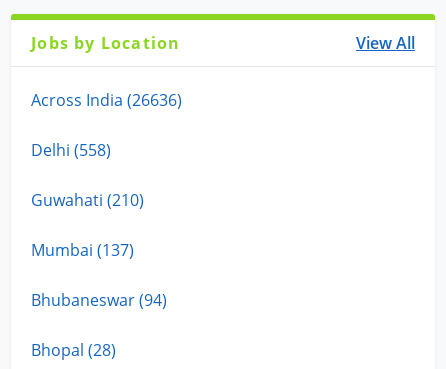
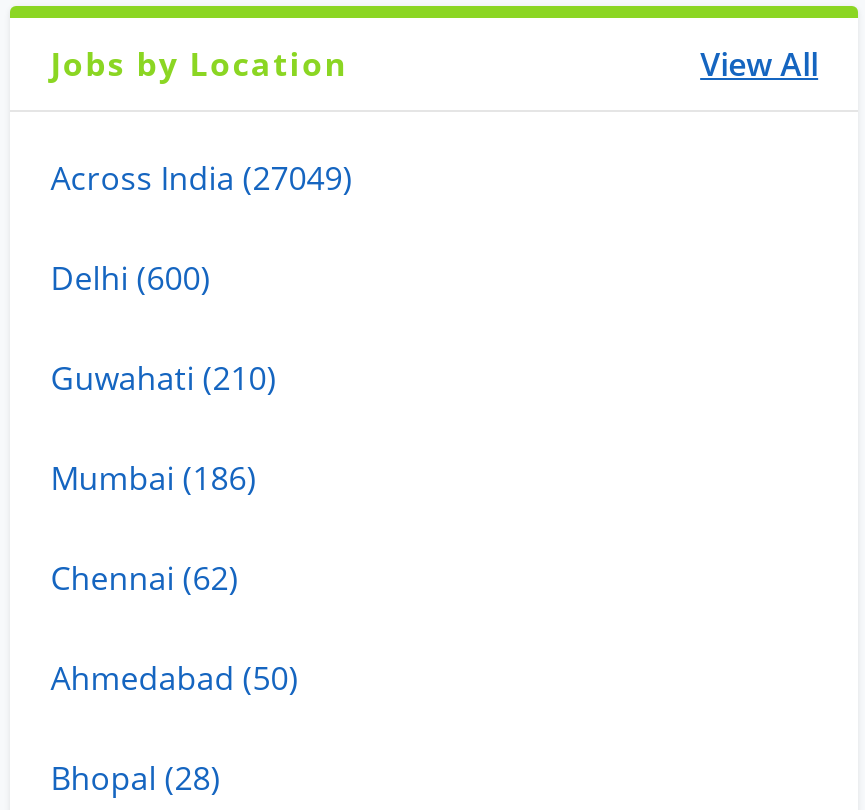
[31,89,182,111] Across India (26636) -> [50,155,352,199] Across India (27049)
[31,139,111,161] Delhi (558) -> [50,255,210,299] Delhi (600)
[31,239,167,311] Mumbai (137) | Bhubaneswar (94) -> [50,455,298,699] Mumbai (186) | Chennai (62) | Ahmedabad (50)

